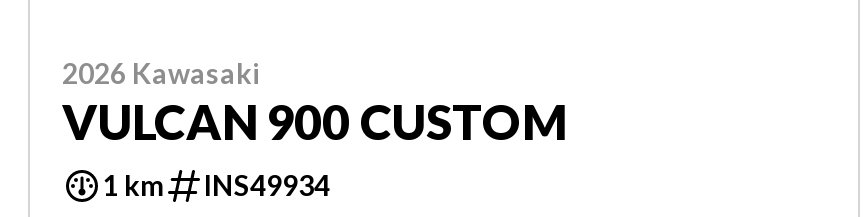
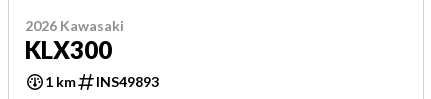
[62,92,566,150] VULCAN 900 CUSTOM -> [25,35,112,64] KLX300
[102,168,330,202] 1 km INS49934 -> [45,73,159,90] 1 km INS49893

